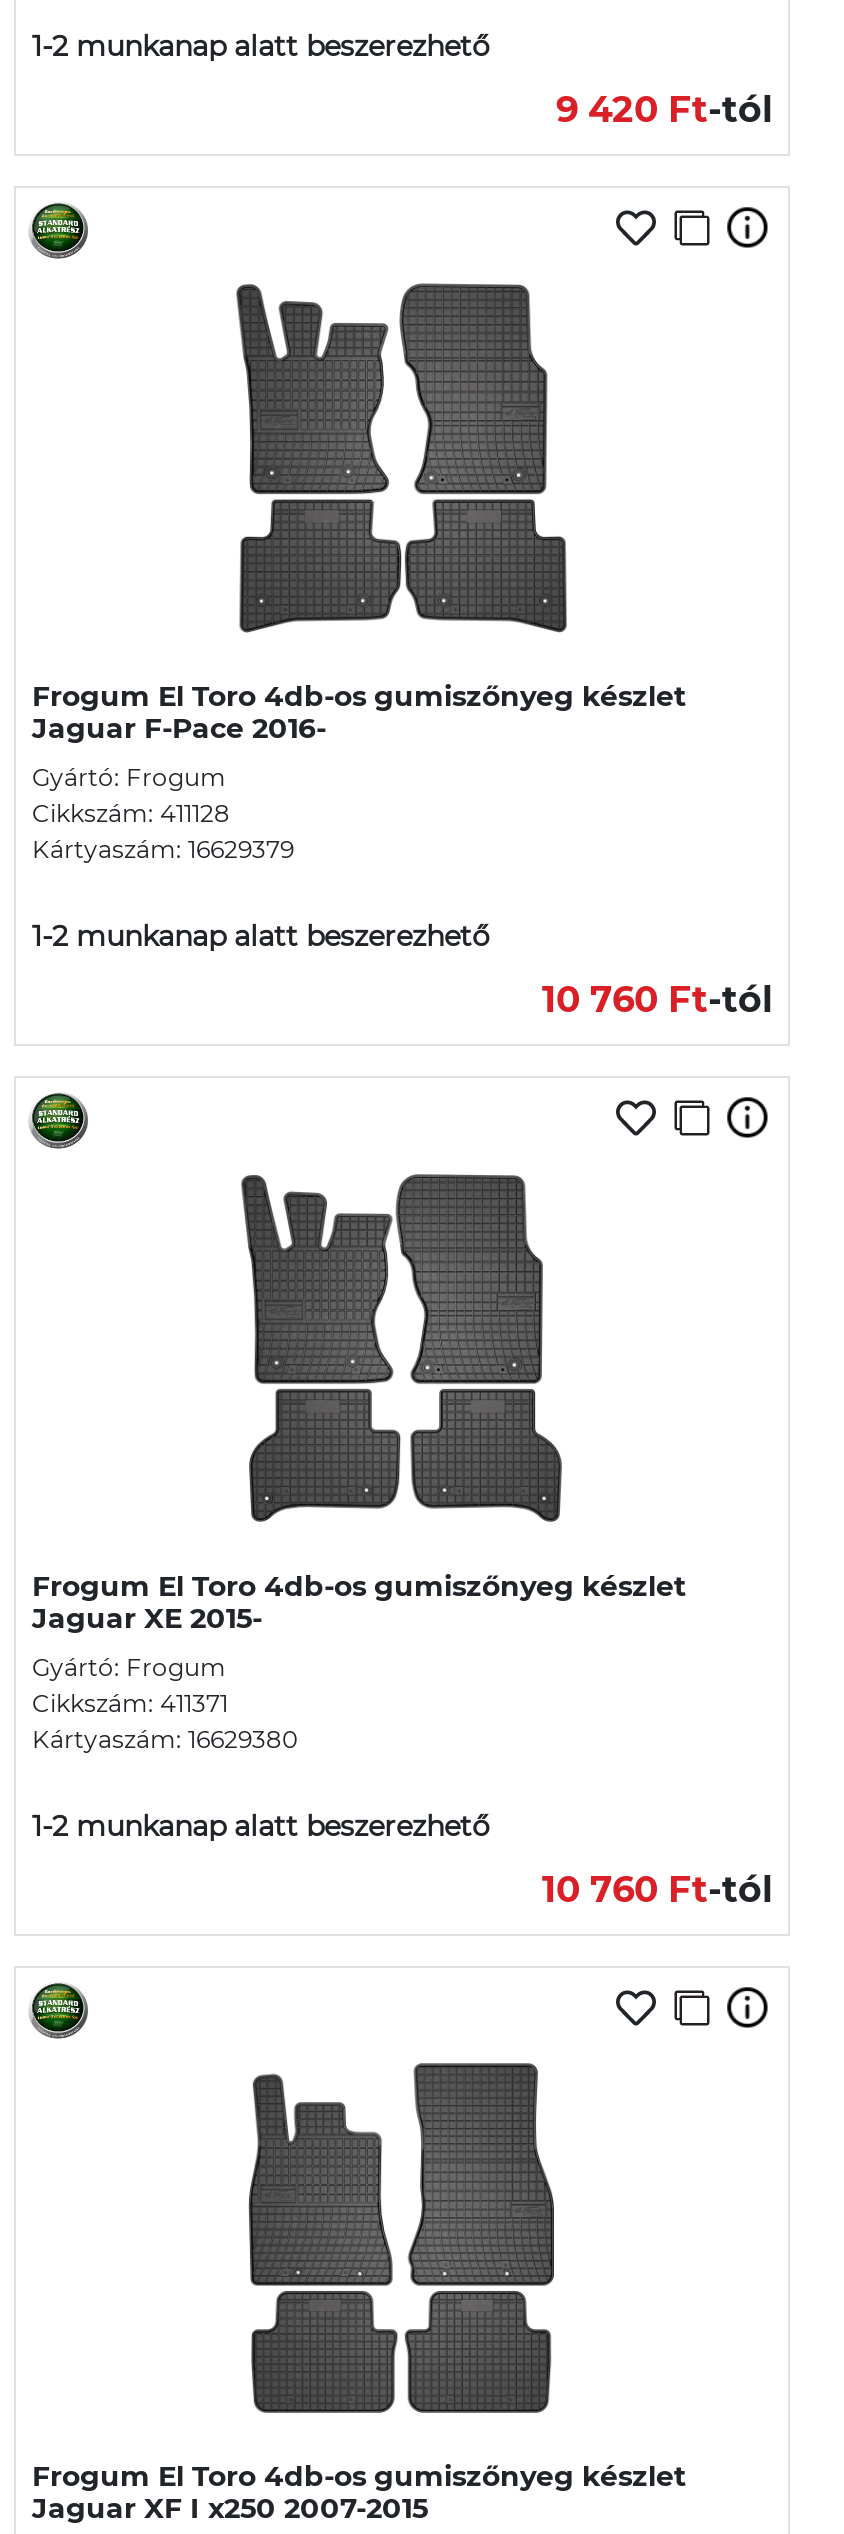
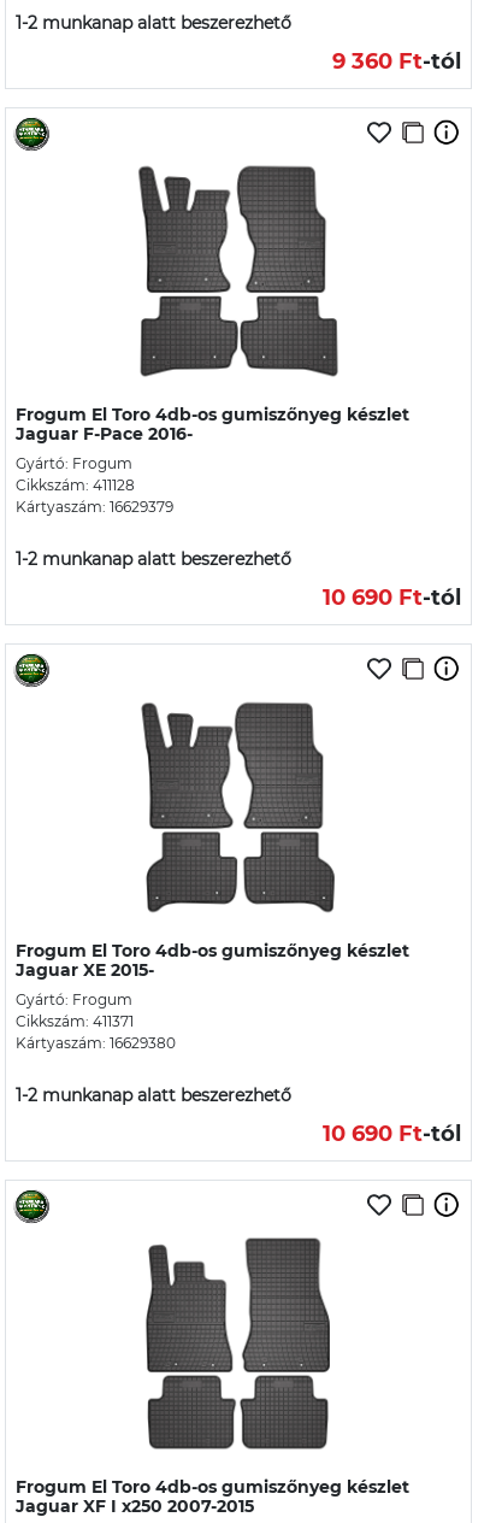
[556,87,772,131] 9 420 Ft-tól -> [332,48,461,74] 9 360 Ft-tól
[542,977,772,1021] 10 760 Ft-tól -> [323,584,461,610] 10 690 Ft-tól
[542,1867,772,1911] 10 760 Ft-tól -> [323,1120,461,1147] 10 690 Ft-tól

